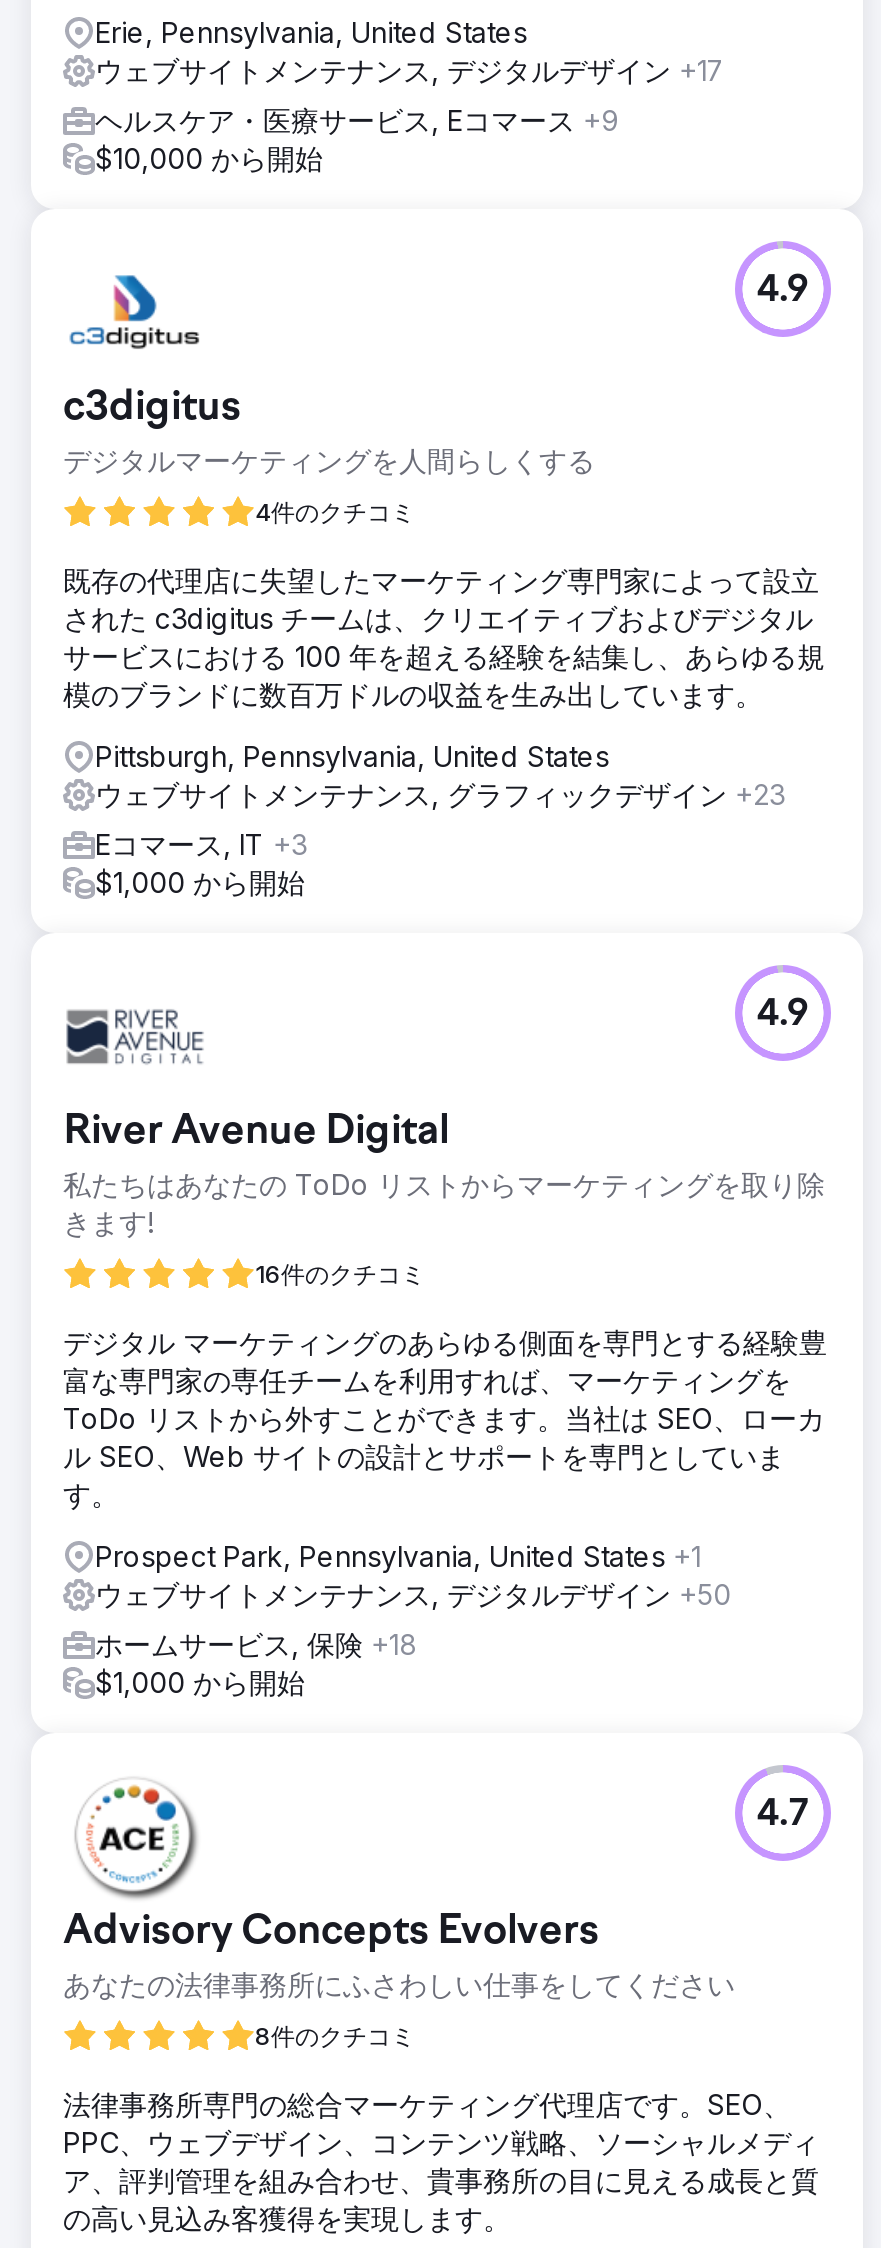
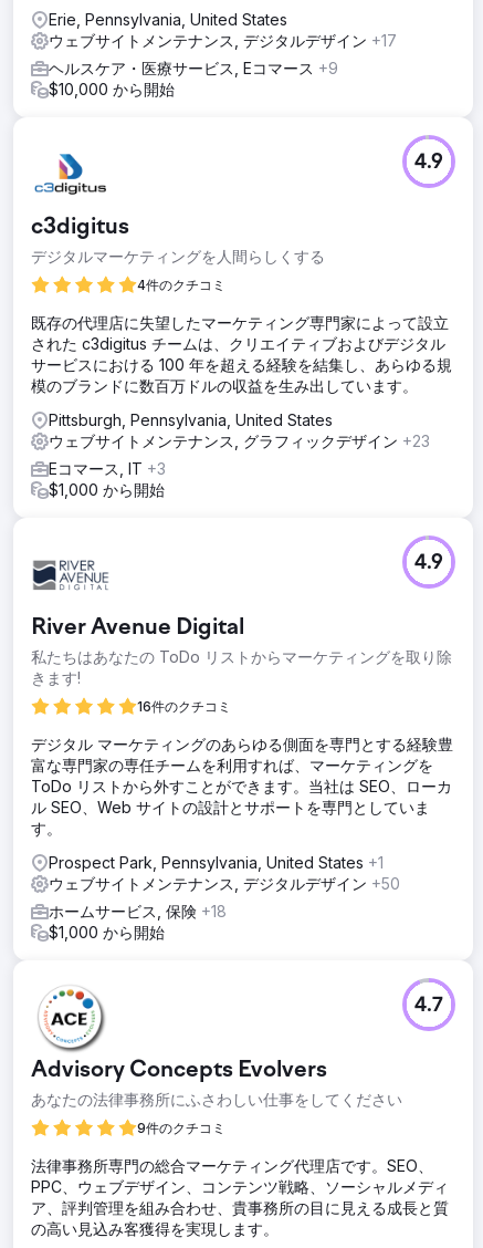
[255,2020,415,2050] 8件のクチコミ -> [137,1119,225,1136] 9件のクチコミ

